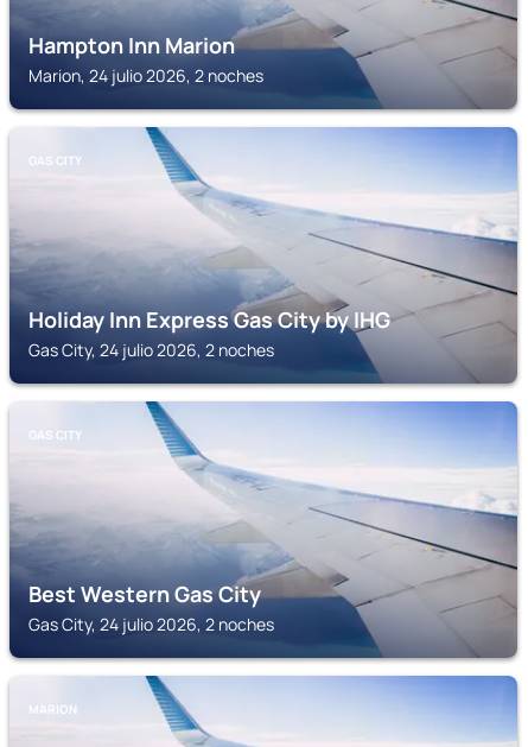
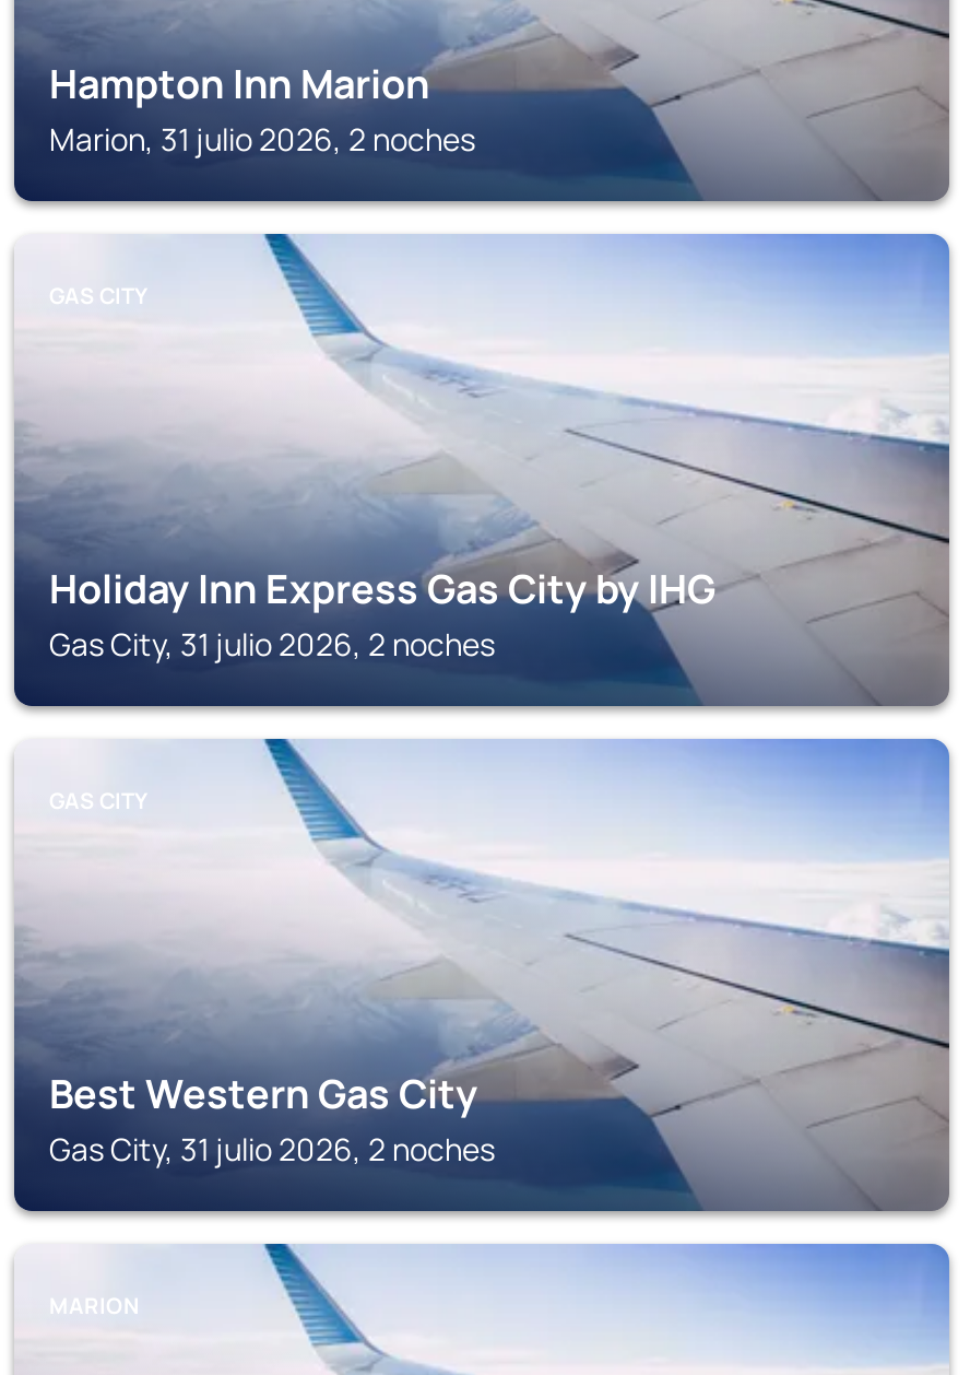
[28,64,263,87] Marion, 24 julio 2026, 2 noches -> [49,118,475,160] Marion, 31 julio 2026, 2 noches
[28,338,274,361] Gas City, 24 julio 2026, 2 noches -> [49,623,495,665] Gas City, 31 julio 2026, 2 noches
[28,613,274,635] Gas City, 24 julio 2026, 2 noches -> [49,1128,495,1170] Gas City, 31 julio 2026, 2 noches

